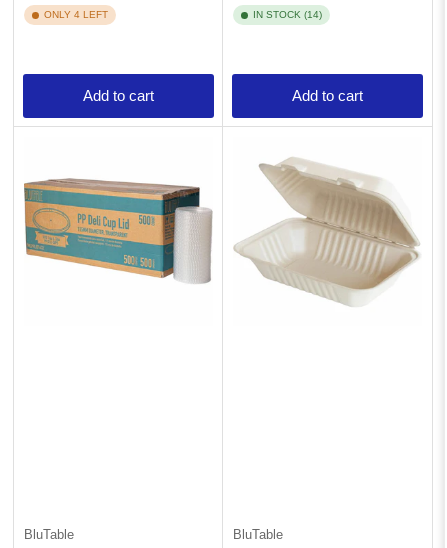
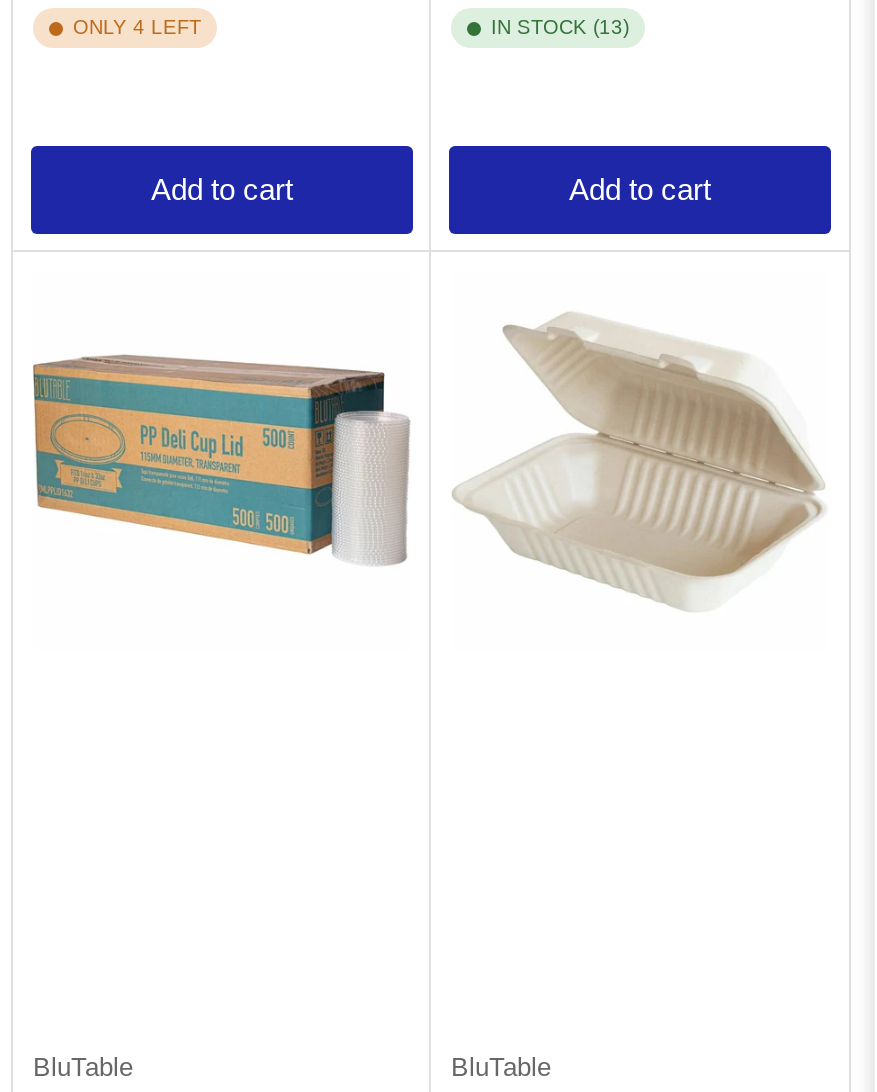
[253,9,322,20] IN STOCK (14) -> [491,16,629,38] IN STOCK (13)

